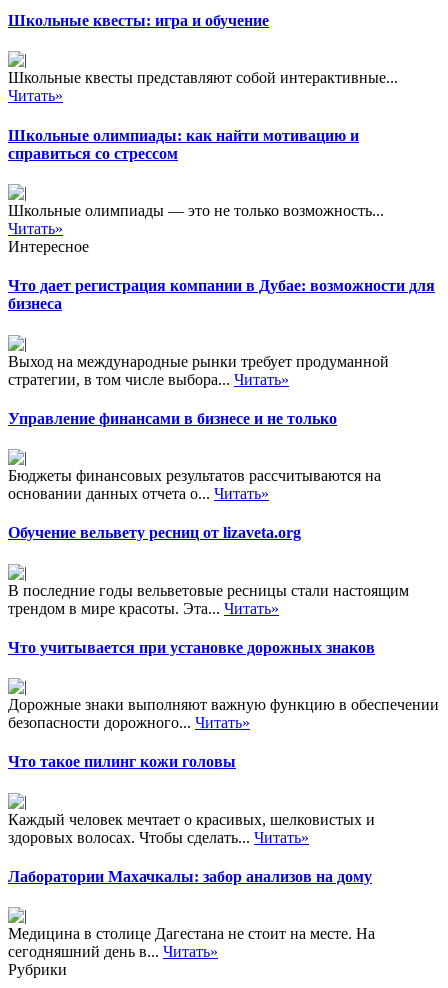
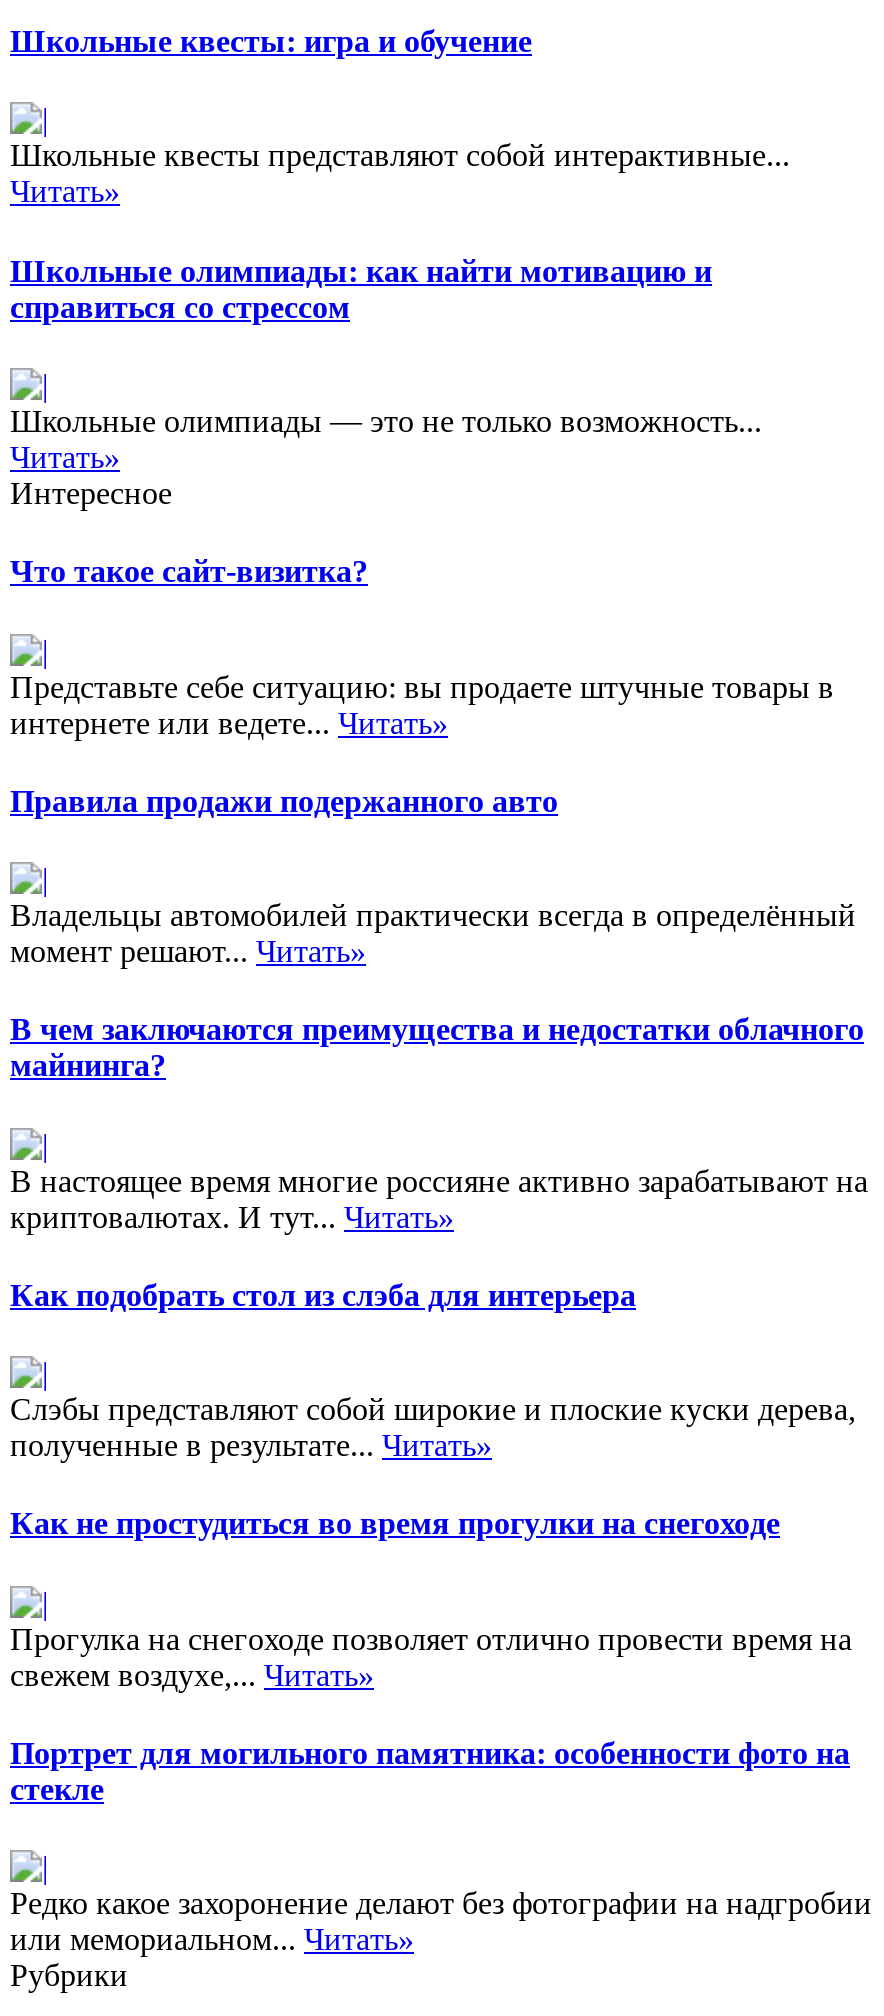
[8,277,435,312] Что дает регистрация компании в Дубае: возможности для | бизнеса -> [10,555,368,589] Что такое сайт-визитка?
[8,352,389,387] Выход на международные рынки требует продуманной | стратегии, в том числе выбора... Читать» -> [10,669,834,739] Представьте себе ситуацию: вы продаете штучные товары в | интернете или ведете... Читать»
[8,410,337,427] Управление финансами в бизнесе и не только -> [10,784,558,818] Правила продажи подержанного авто
[8,467,381,502] Бюджеты финансовых результатов рассчитываются на | основании данных отчета о... Читать» -> [10,898,856,968] Владельцы автомобилей практически всегда в определённый | момент решают... Читать»
[8,524,301,541] Обучение вельвету ресниц от lizaveta.org -> [10,1013,864,1083] В чем заключаются преимущества и недостатки облачного | майнинга?
[8,582,409,617] В последние годы вельветовые ресницы стали настоящим | трендом в мире красоты. Эта... Читать» -> [10,1163,868,1233] В настоящее время многие россияне активно зарабатывают на | криптовалютах. И тут... Читать»
[8,639,375,656] Что учитывается при установке дорожных знаков -> [10,1278,636,1312] Как подобрать стол из слэба для интерьера
[8,696,439,731] Дорожные знаки выполняют важную функцию в обеспечении | безопасности дорожного... Читать» -> [10,1392,856,1462] Слэбы представляют собой широкие и плоские куски дерева, | полученные в результате... Читать»
[8,753,236,770] Что такое пилинг кожи головы -> [10,1507,780,1541] Как не простудиться во время прогулки на снегоходе
[8,811,375,846] Каждый человек мечтает о красивых, шелковистых и | здоровых волосах. Чтобы сделать... Читать» -> [10,1621,852,1691] Прогулка на снегоходе позволяет отлично провести время на | свежем воздухе,... Читать»
[8,868,372,885] Лаборатории Махачкалы: забор анализов на дому -> [10,1736,850,1806] Портрет для могильного памятника: особенности фото на | стекле
[8,925,375,960] Медицина в столице Дагестана не стоит на месте. На | сегодняшний день в... Читать» -> [10,1886,872,1956] Редко какое захоронение делают без фотографии на надгробии | или мемориальном... Читать»

